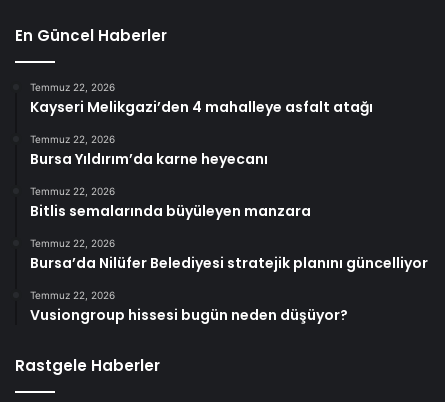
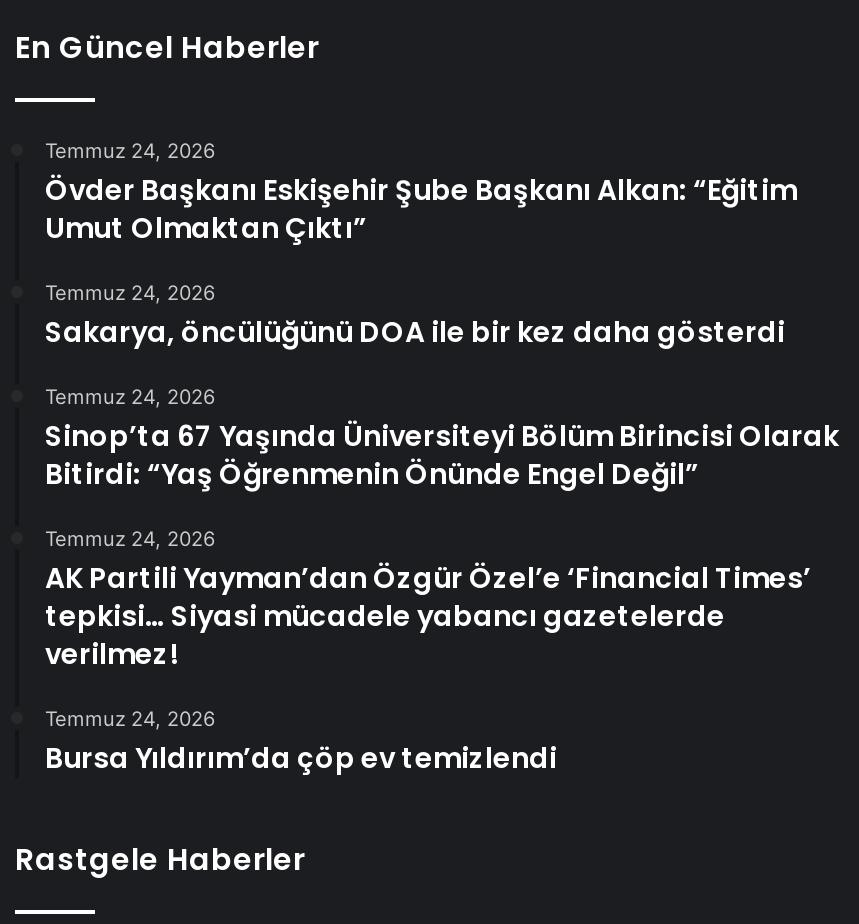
[30,80,373,116] Temmuz 22, 2026 | Kayseri Melikgazi’den 4 mahalleye asfalt atağı -> [45,137,797,247] Temmuz 24, 2026 | Övder Başkanı Eskişehir Şube Başkanı Alkan: “Eğitim | Umut Olmaktan Çıktı”
[30,132,268,168] Temmuz 22, 2026 | Bursa Yıldırım’da karne heyecanı -> [45,279,785,351] Temmuz 24, 2026 | Sakarya, öncülüğünü DOA ile bir kez daha gösterdi
[30,184,311,220] Temmuz 22, 2026 | Bitlis semalarında büyüleyen manzara -> [45,383,839,493] Temmuz 24, 2026 | Sinop’ta 67 Yaşında Üniversiteyi Bölüm Birincisi Olarak | Bitirdi: “Yaş Öğrenmenin Önünde Engel Değil”
[30,236,428,272] Temmuz 22, 2026 | Bursa’da Nilüfer Belediyesi stratejik planını güncelliyor -> [45,525,811,673] Temmuz 24, 2026 | AK Partili Yayman’dan Özgür Özel’e ‘Financial Times’ | tepkisi… Siyasi mücadele yabancı gazetelerde | verilmez!
[30,288,348,324] Temmuz 22, 2026 | Vusiongroup hissesi bugün neden düşüyor? -> [45,705,557,777] Temmuz 24, 2026 | Bursa Yıldırım’da çöp ev temizlendi

